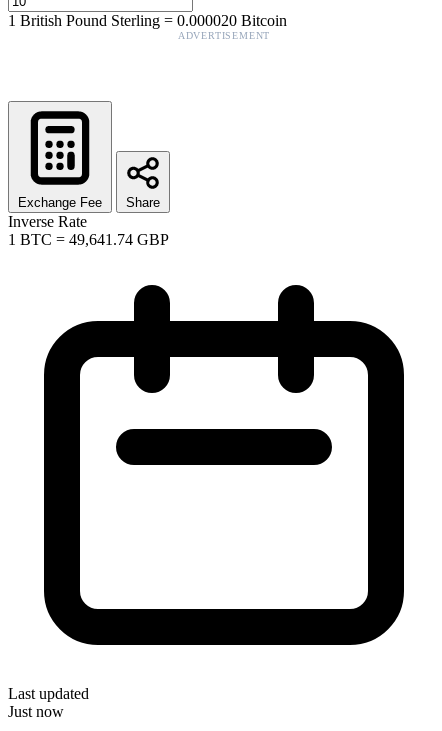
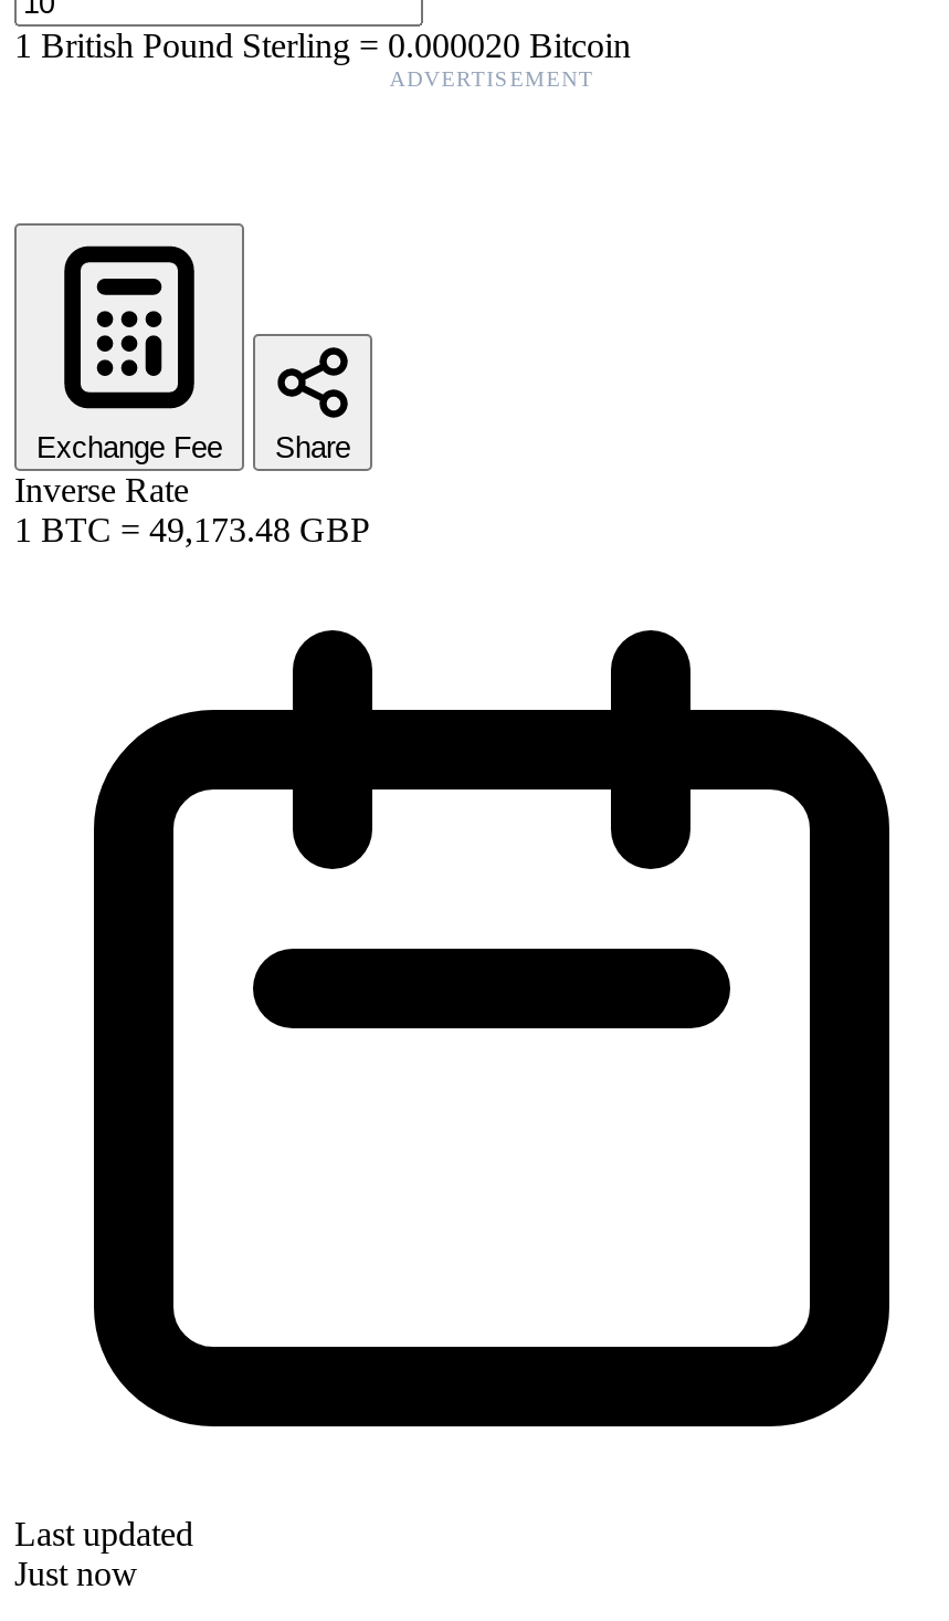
[8,231,169,248] 1 BTC = 49,641.74 GBP -> [14,510,370,548] 1 BTC = 49,173.48 GBP

